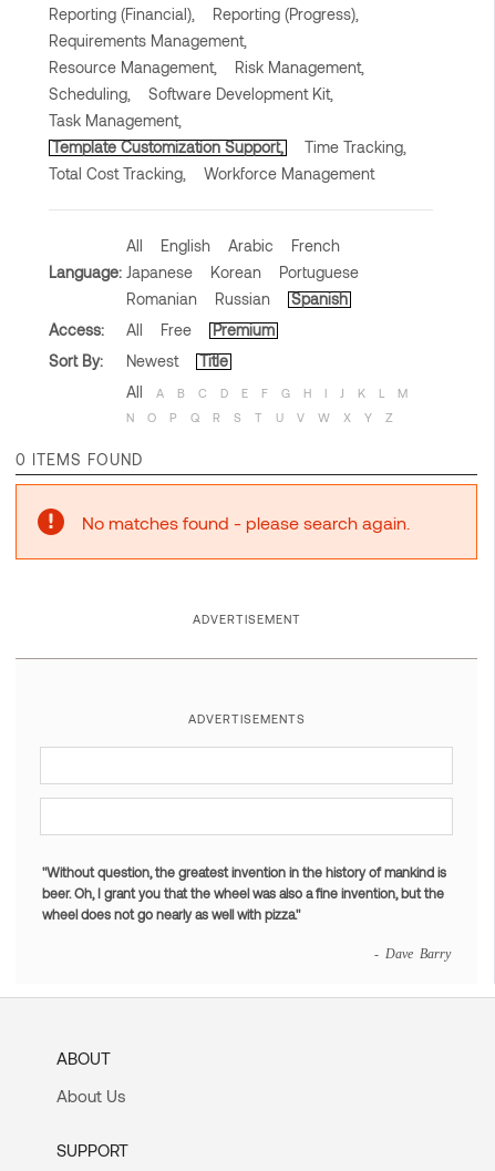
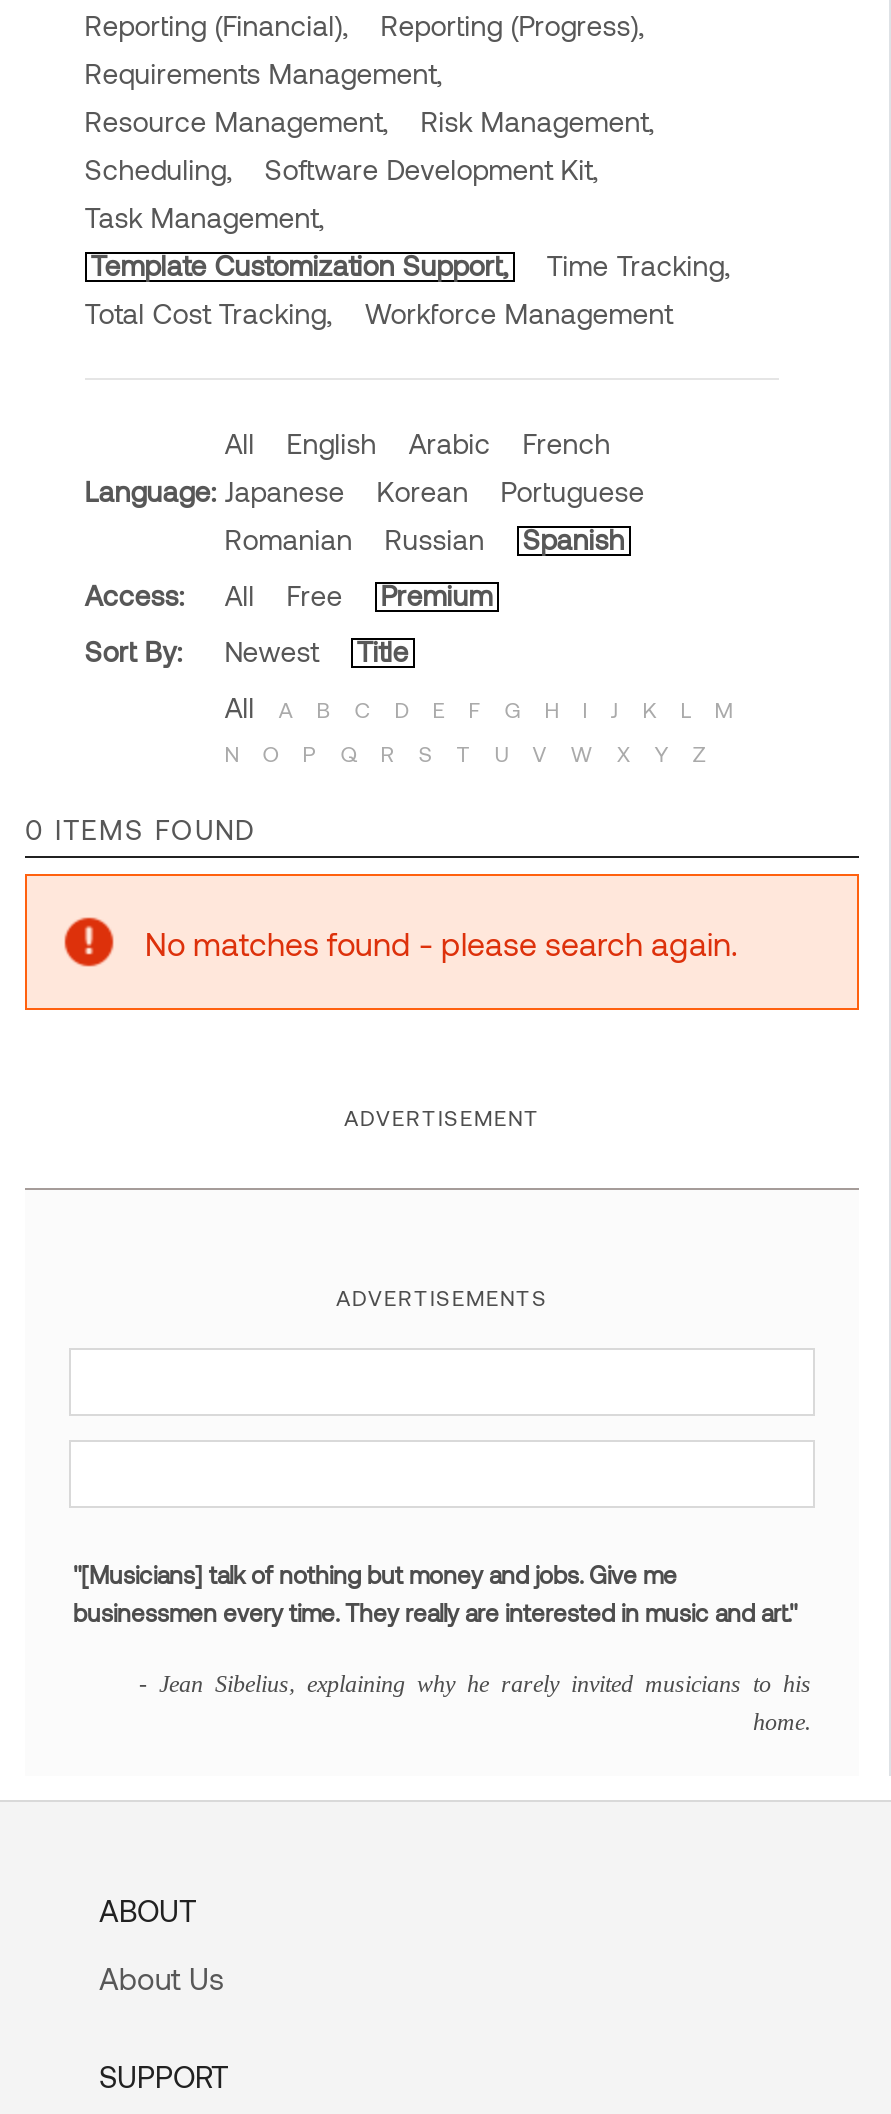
[42,865,451,960] "Without question, the greatest invention in the history of mankind is | beer. Oh, I grant you that the wheel was also a fine invention, but the | wheel does not go nearly as well with pizza." | - Dave Barry -> [73,1561,811,1733] "[Musicians] talk of nothing but money and jobs. Give me | businessmen every time. They really are interested in music and art." | - Jean Sibelius, explaining why he rarely invited musicians to his | home.

